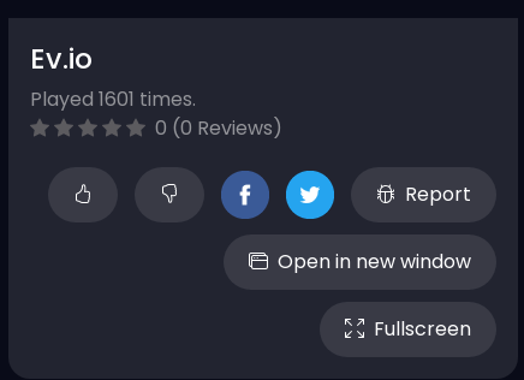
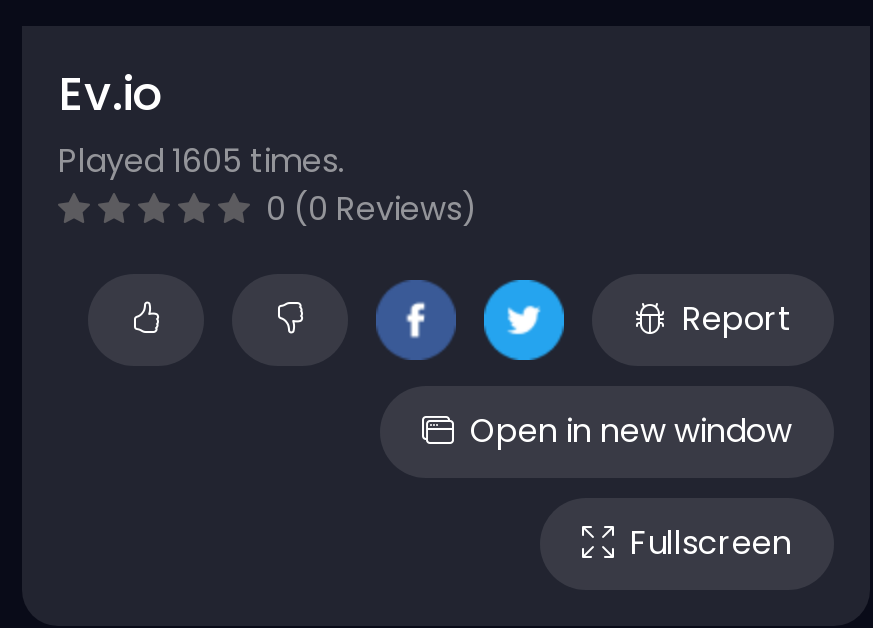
[30,85,196,113] Played 1601 times. -> [58,138,344,184] Played 1605 times.

